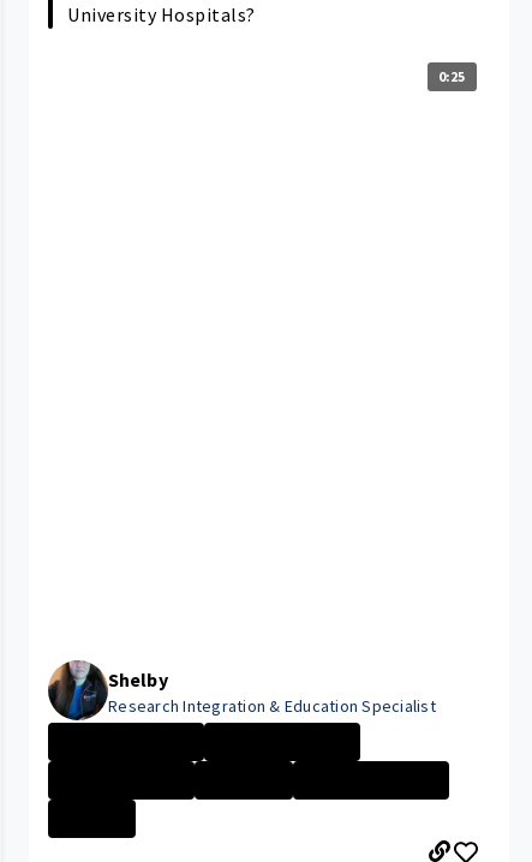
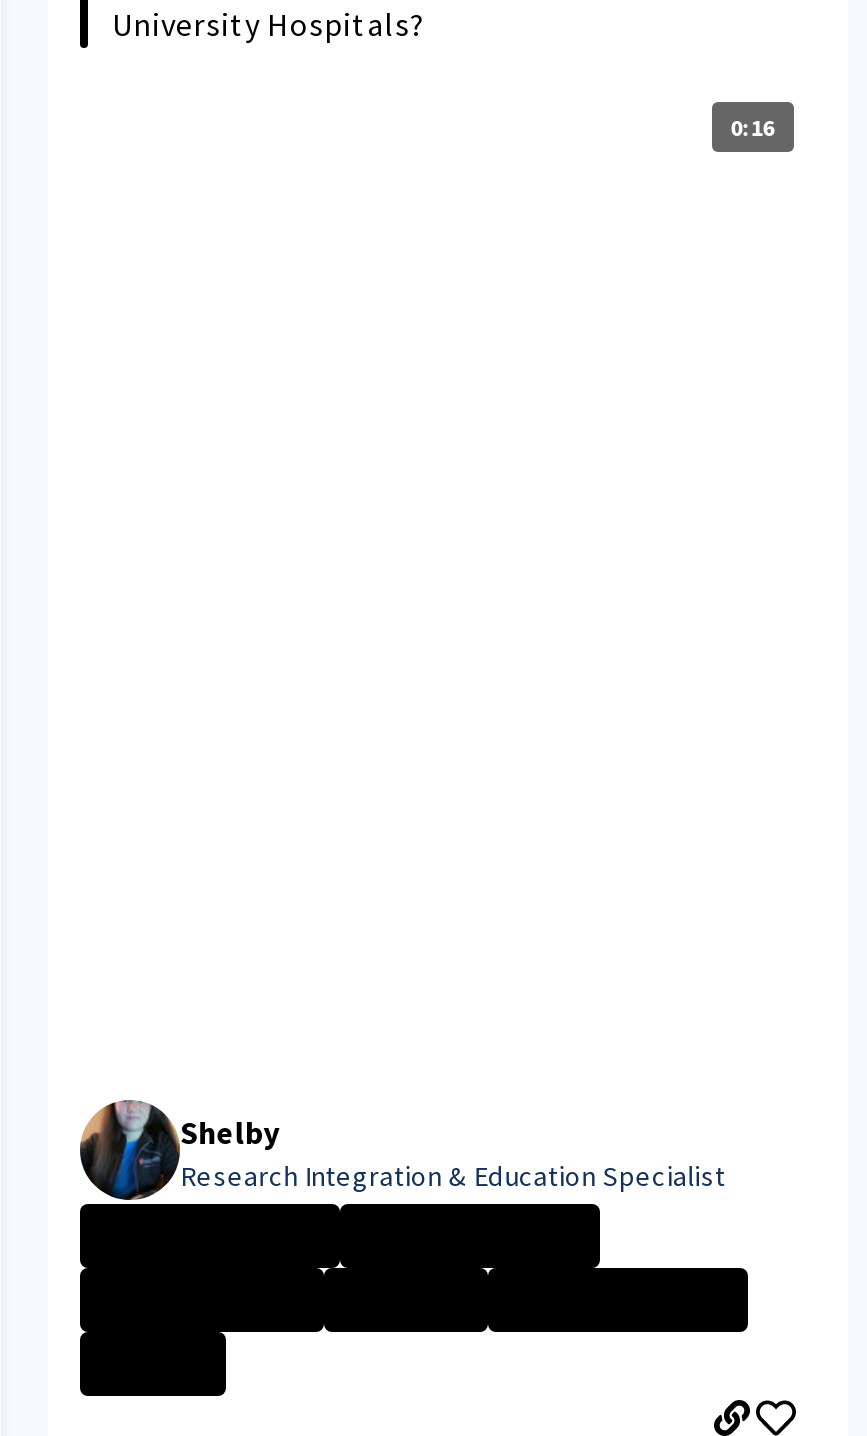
[439,68,465,86] 0:25 -> [730,113,774,143] 0:16

